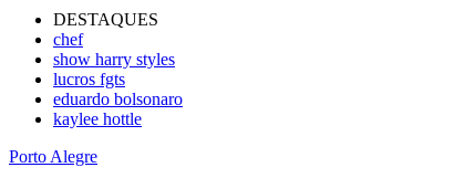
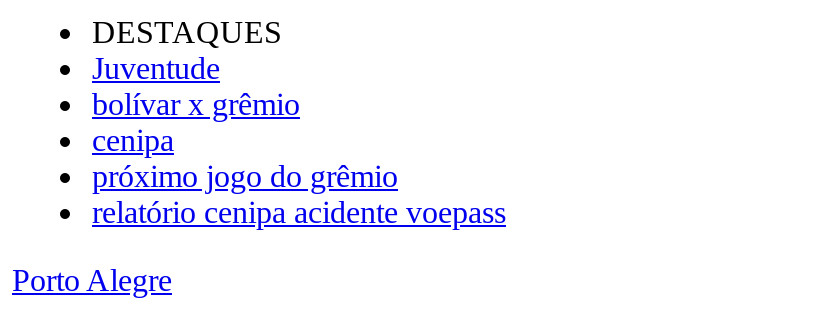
[53,30,183,128] chef | show harry styles | lucros fgts | eduardo bolsonaro | kaylee hottle -> [92,51,506,229] Juventude | bolívar x grêmio | cenipa | próximo jogo do grêmio | relatório cenipa acidente voepass

